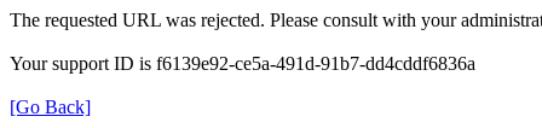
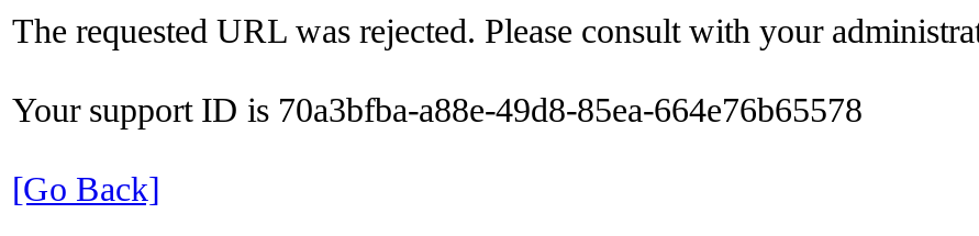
[10,53,475,74] Your support ID is f6139e92-ce5a-491d-91b7-dd4cddf6836a -> [12,91,863,128] Your support ID is 70a3bfba-a88e-49d8-85ea-664e76b65578

